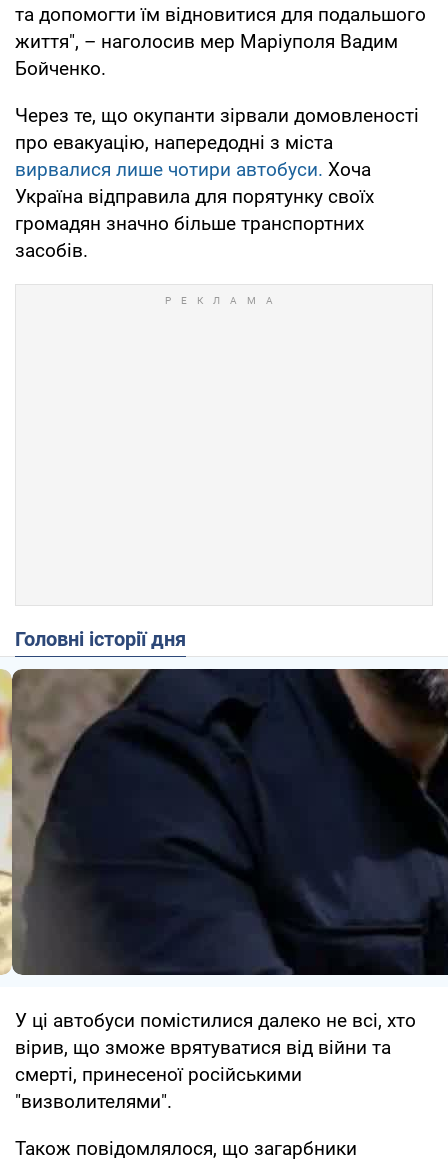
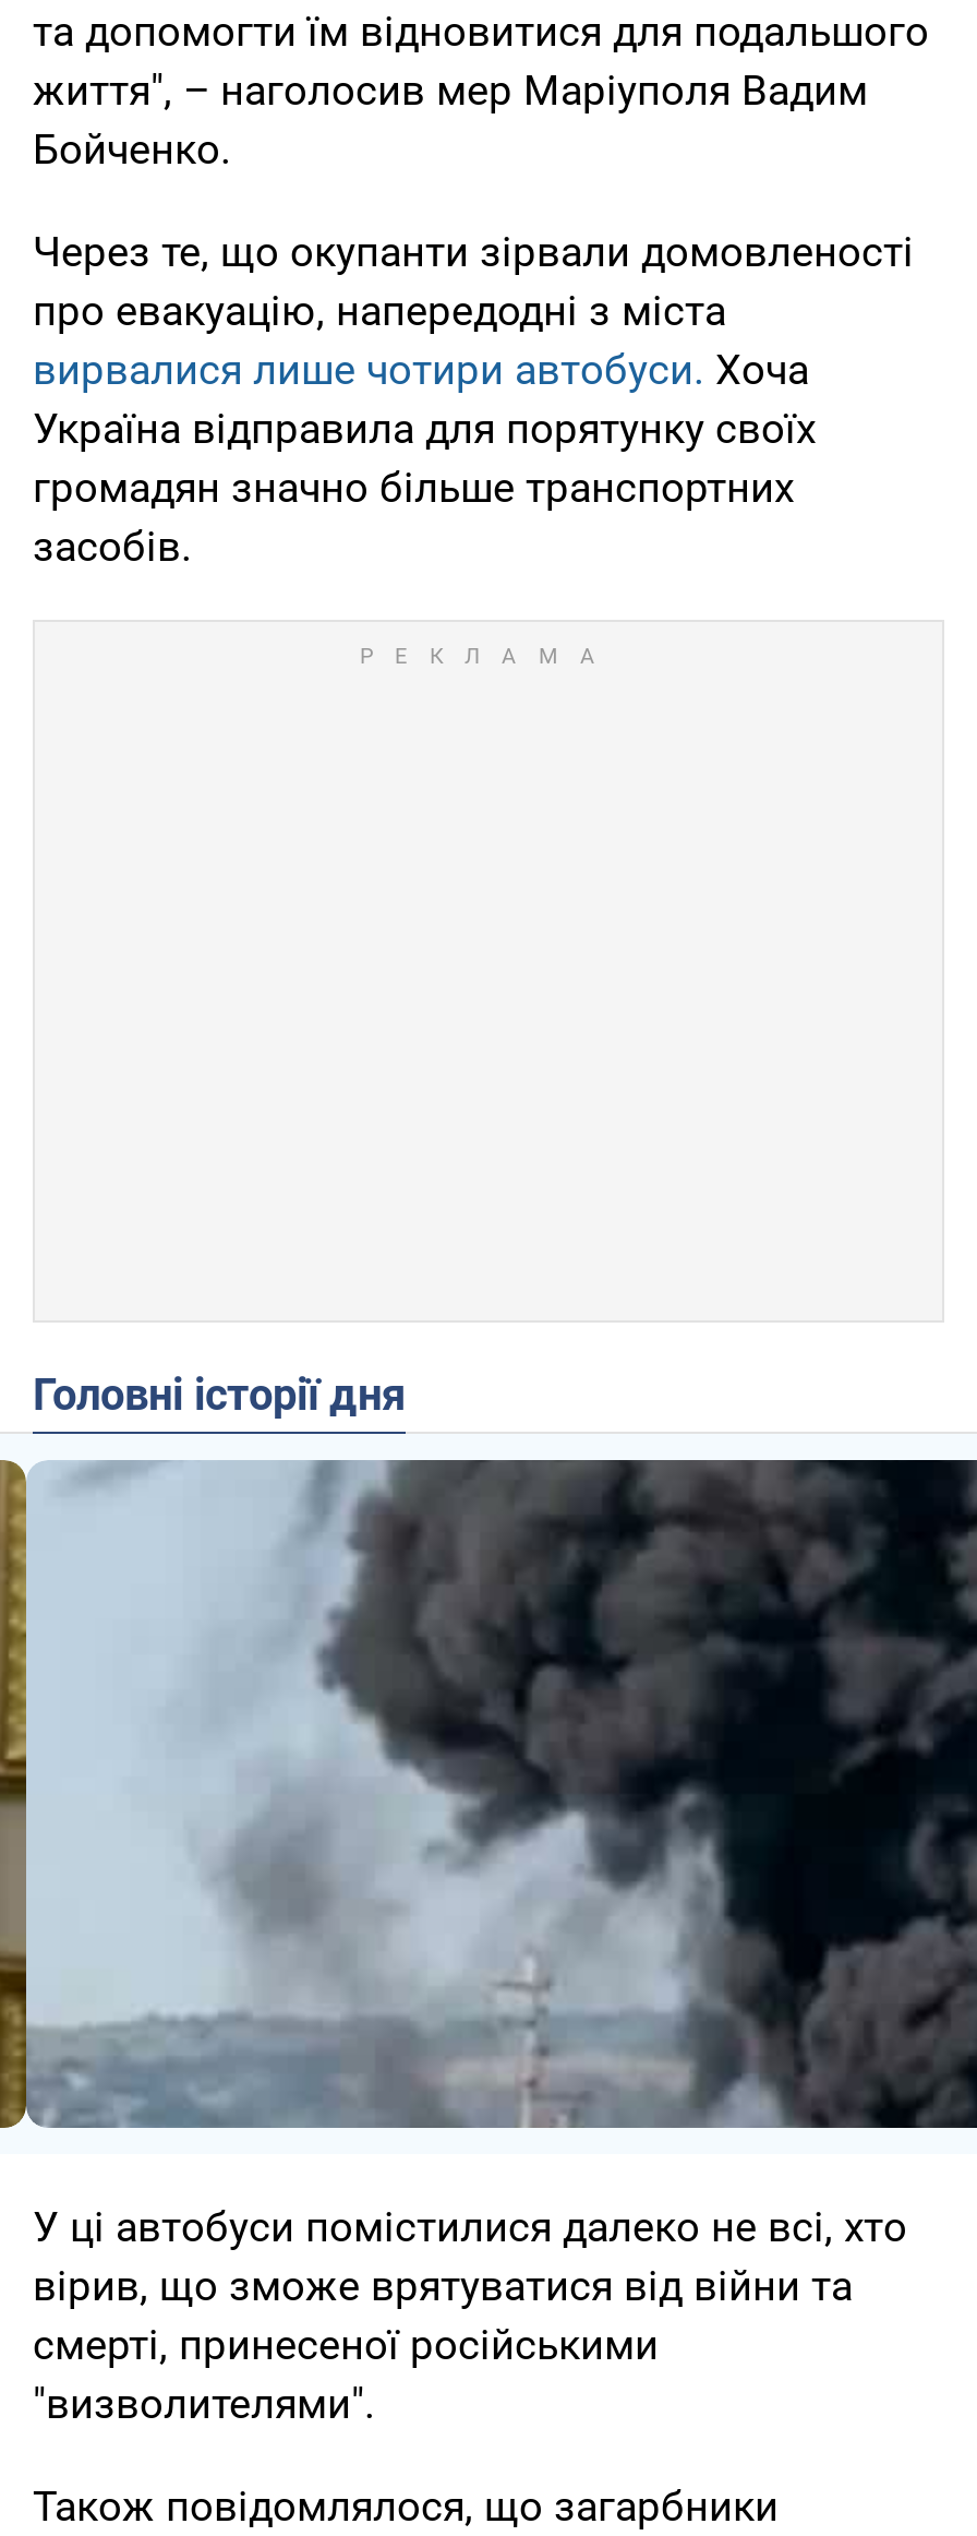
[3,669,445,976] [image] -> [7,1460,970,2130] [image]

